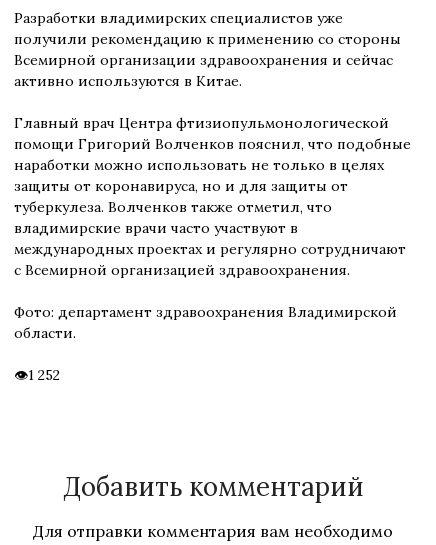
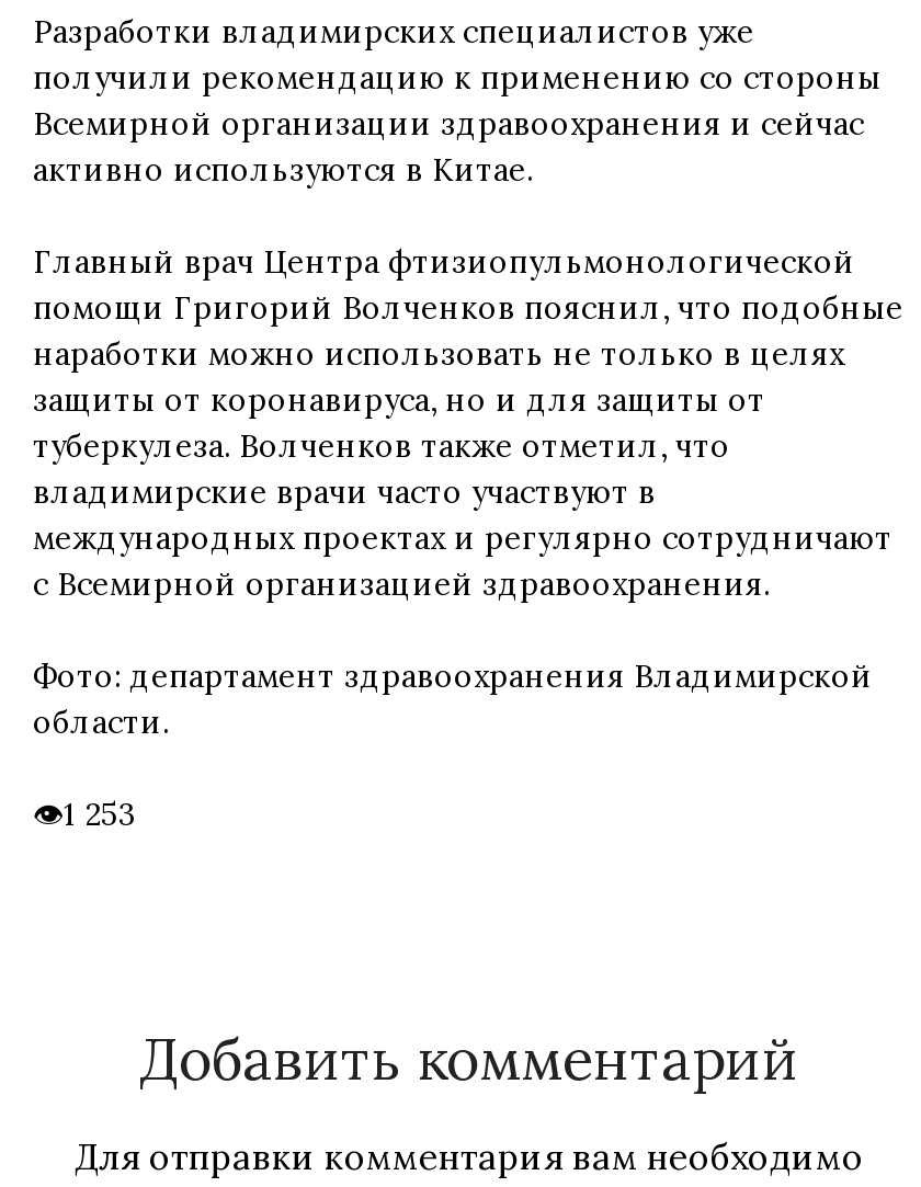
[28,366,60,384] 1 252 -> [64,796,134,835] 1 253

